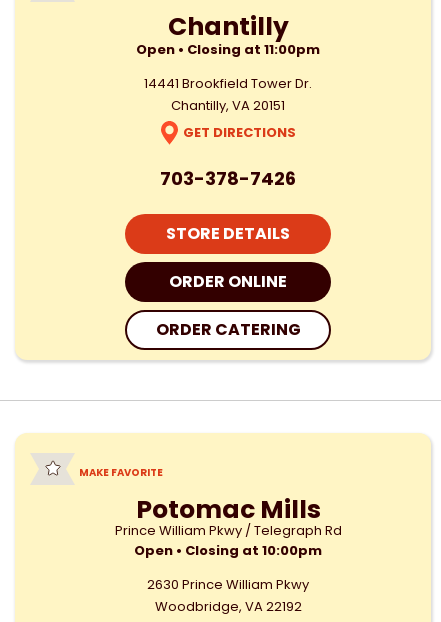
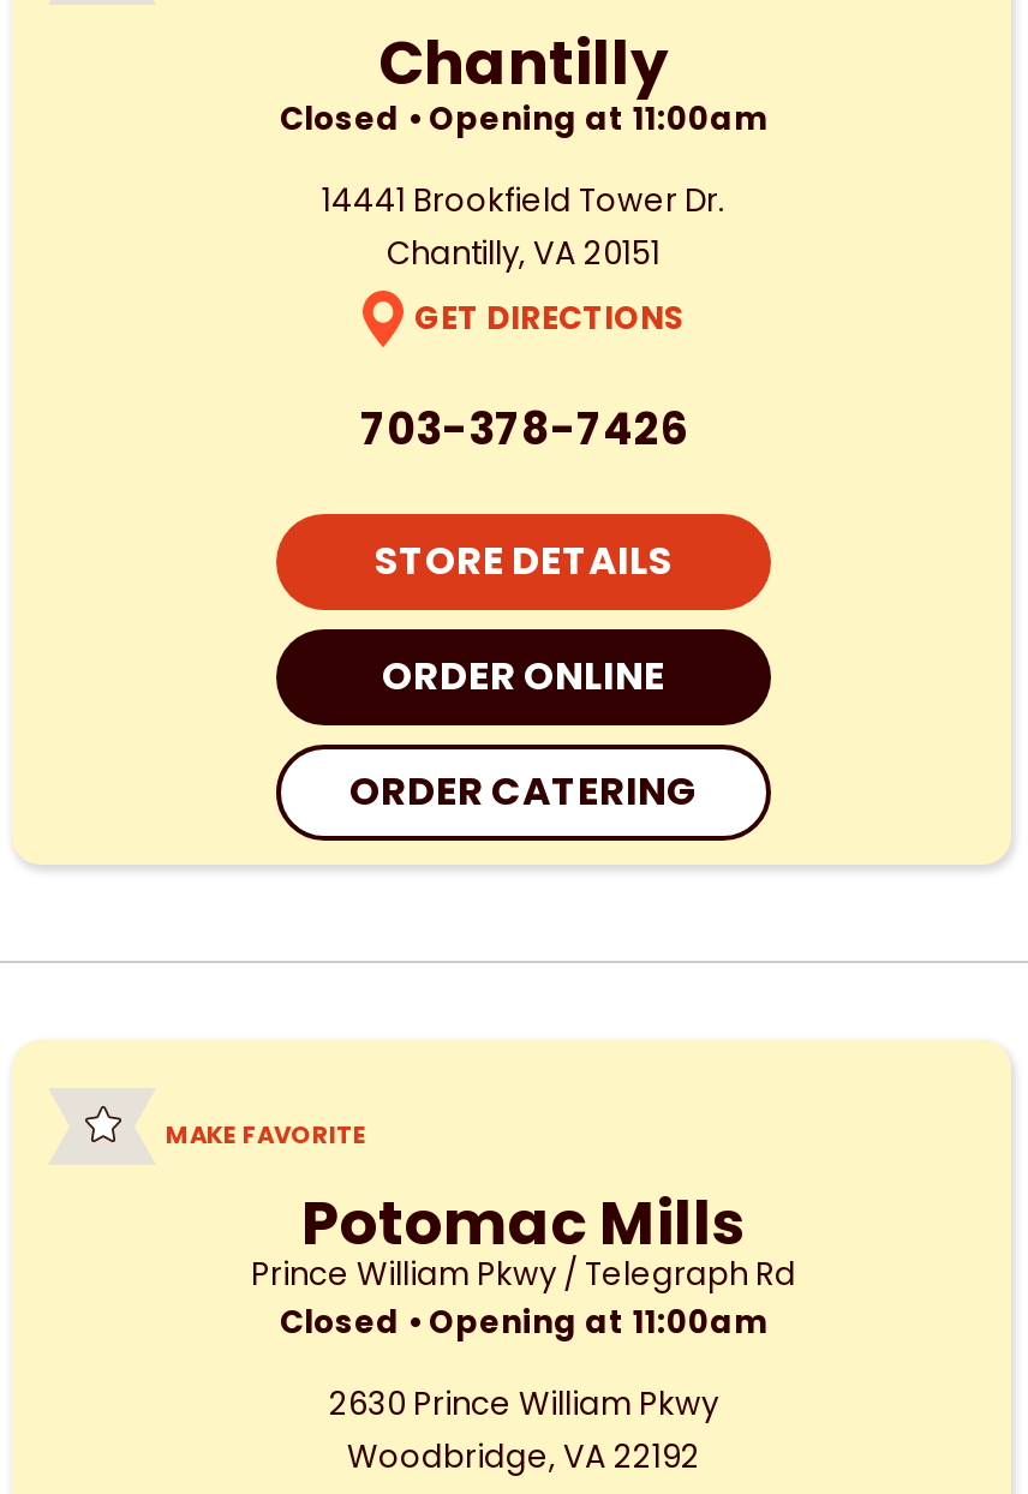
[136,39,320,58] Open • Closing at 11:00pm -> [280,95,767,141] Closed • Opening at 11:00am
[134,541,322,560] Open • Closing at 10:00pm -> [280,1299,767,1345] Closed • Opening at 11:00am

